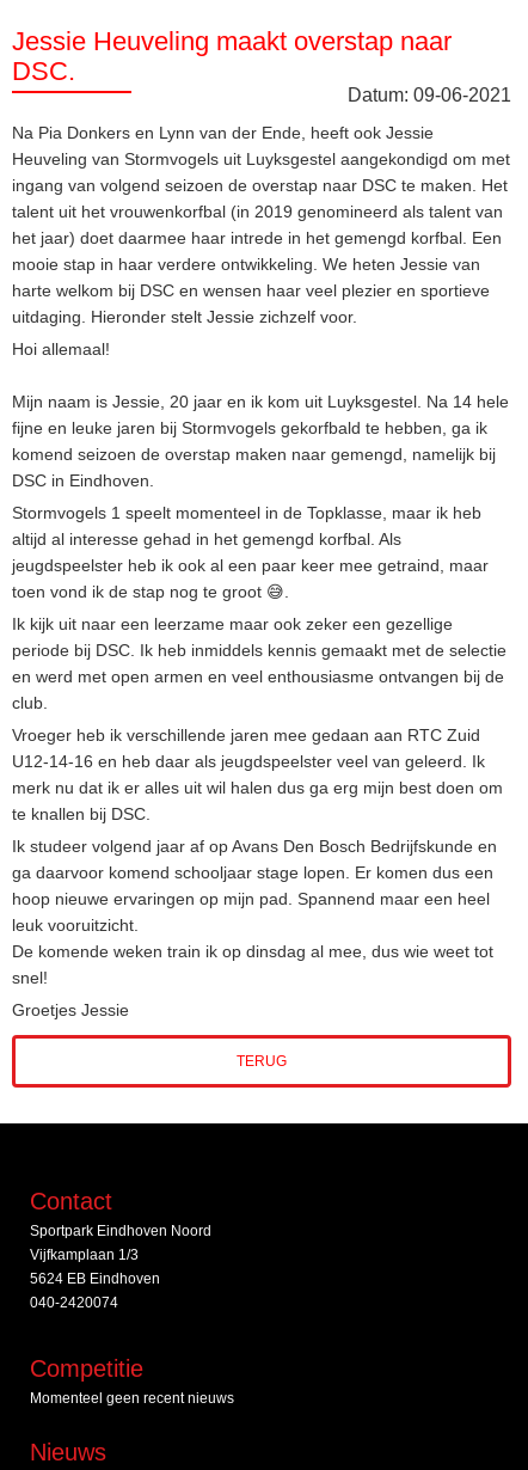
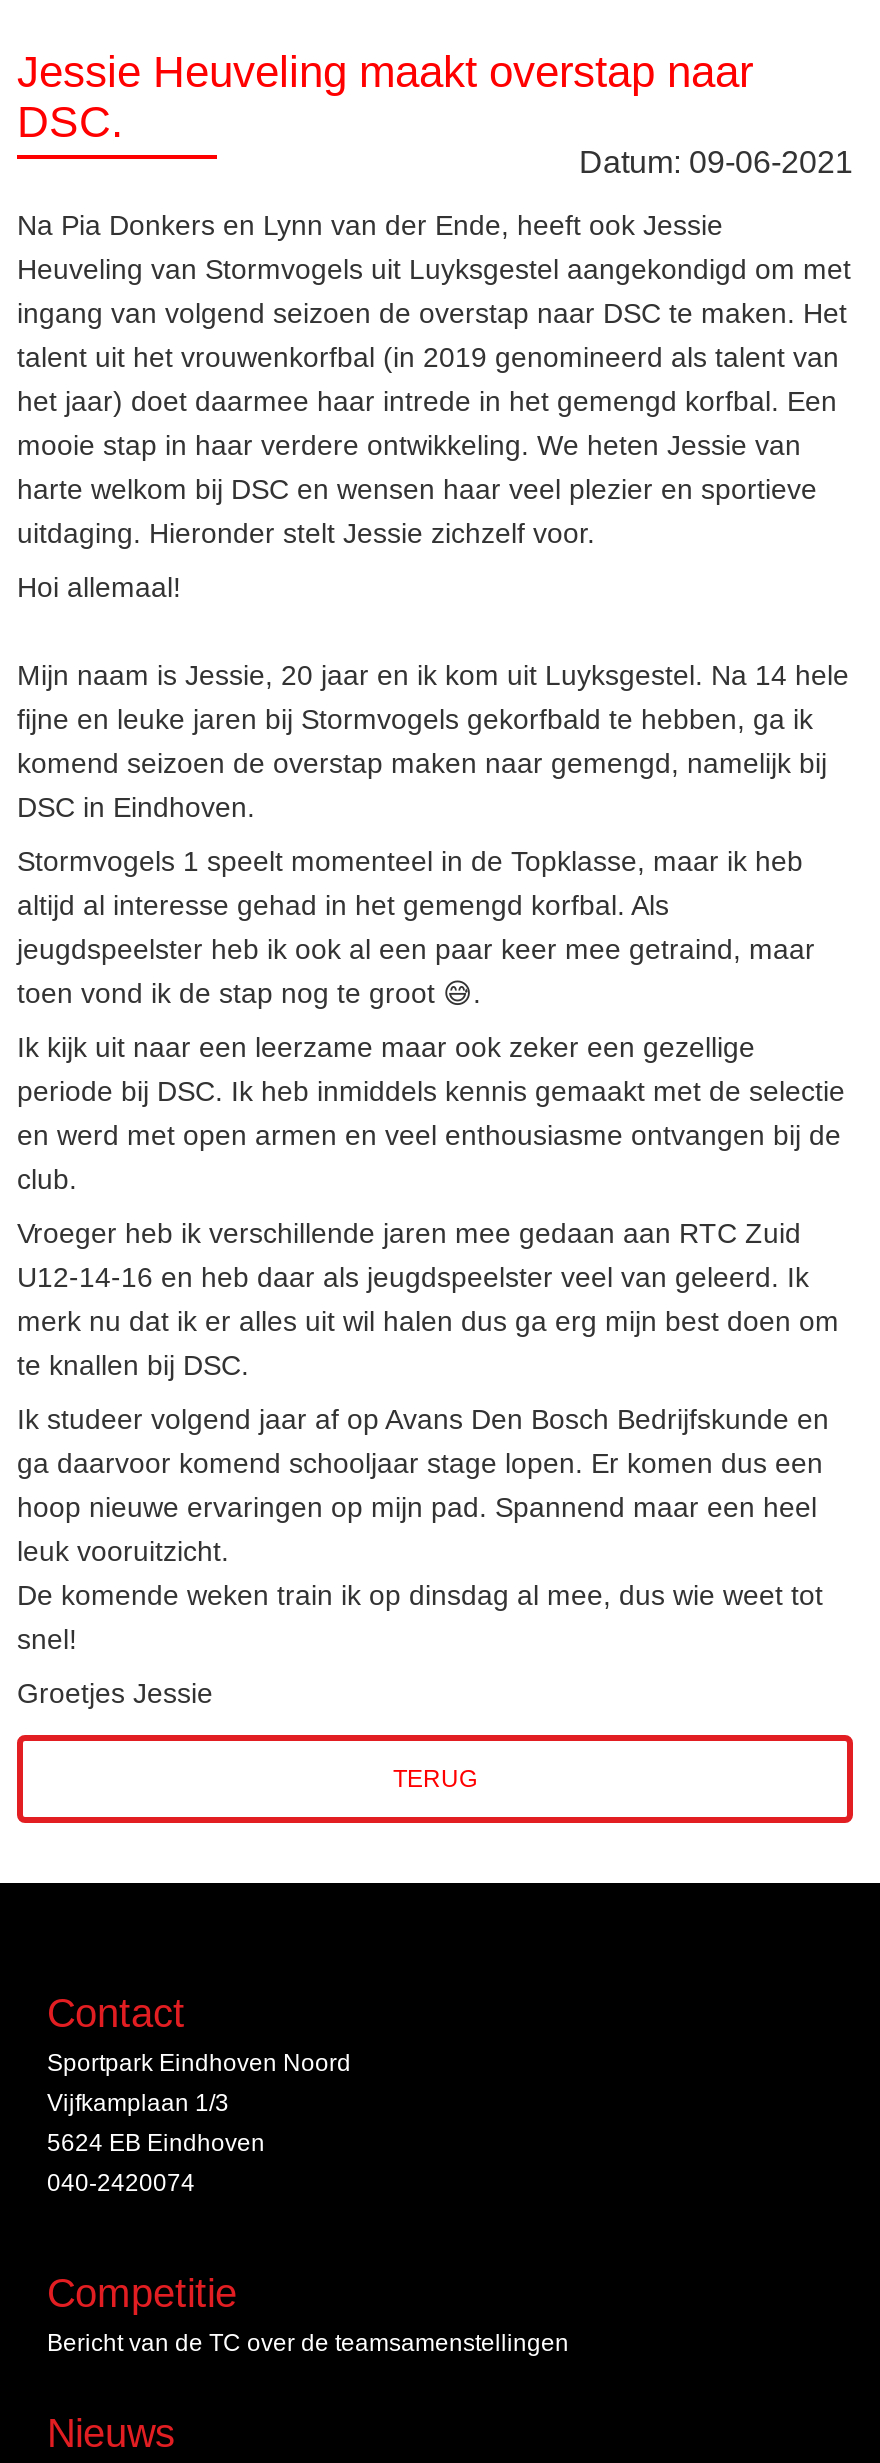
[30,1390,234,1407] Momenteel geen recent nieuws -> [47,2329,569,2357] Bericht van de TC over de teamsamenstellingen

